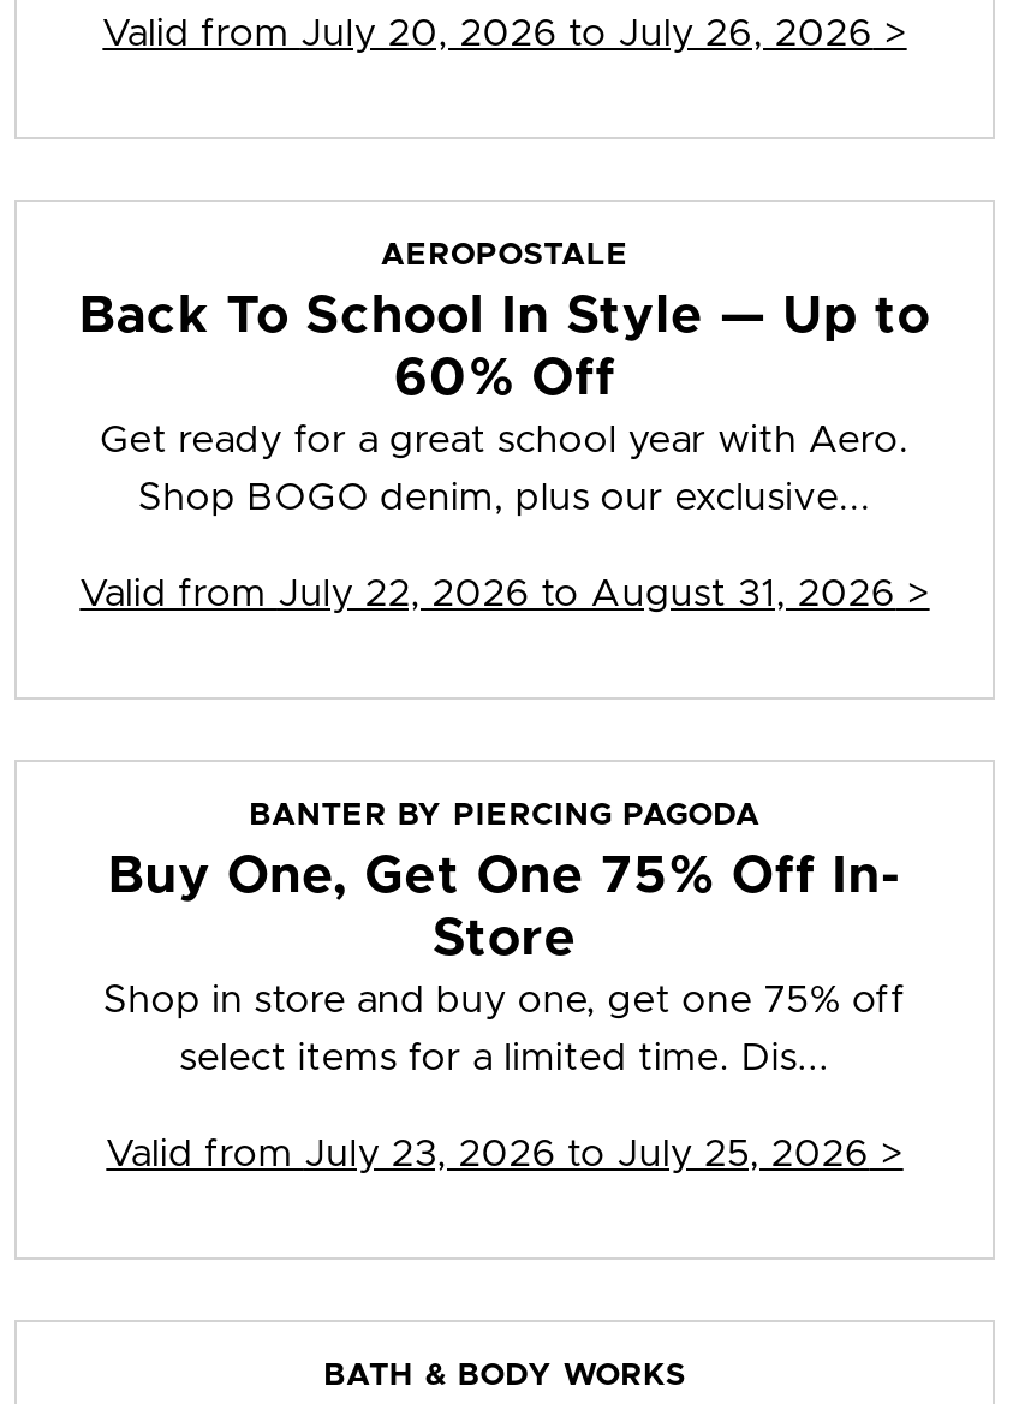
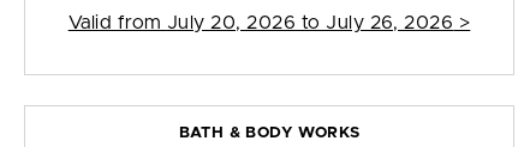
[79,241,930,614] AEROPOSTALE | Back To School In Style — Up to | 60% Off | Get ready for a great school year with Aero. | Shop BOGO denim, plus our exclusive... | Valid from July 22, 2026 to August 31, 2026 > -> none
[103,801,906,1174] BANTER BY PIERCING PAGODA | Buy One, Get One 75% Off In- | Store | Shop in store and buy one, get one 75% off | select items for a limited time. Dis... | Valid from July 23, 2026 to July 25, 2026 > -> none

